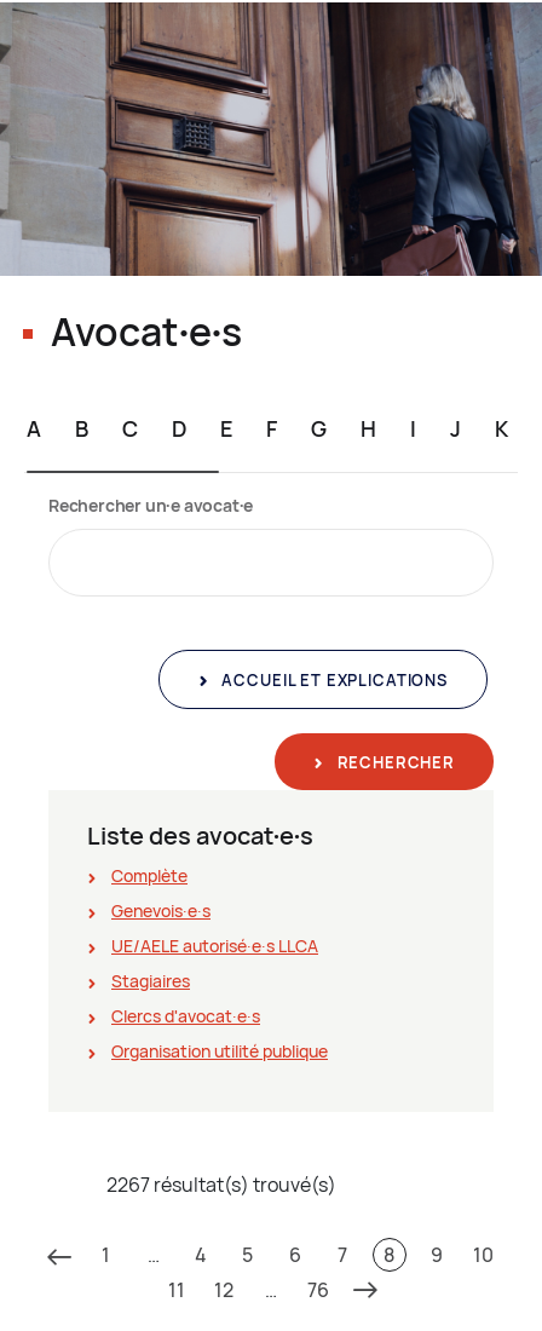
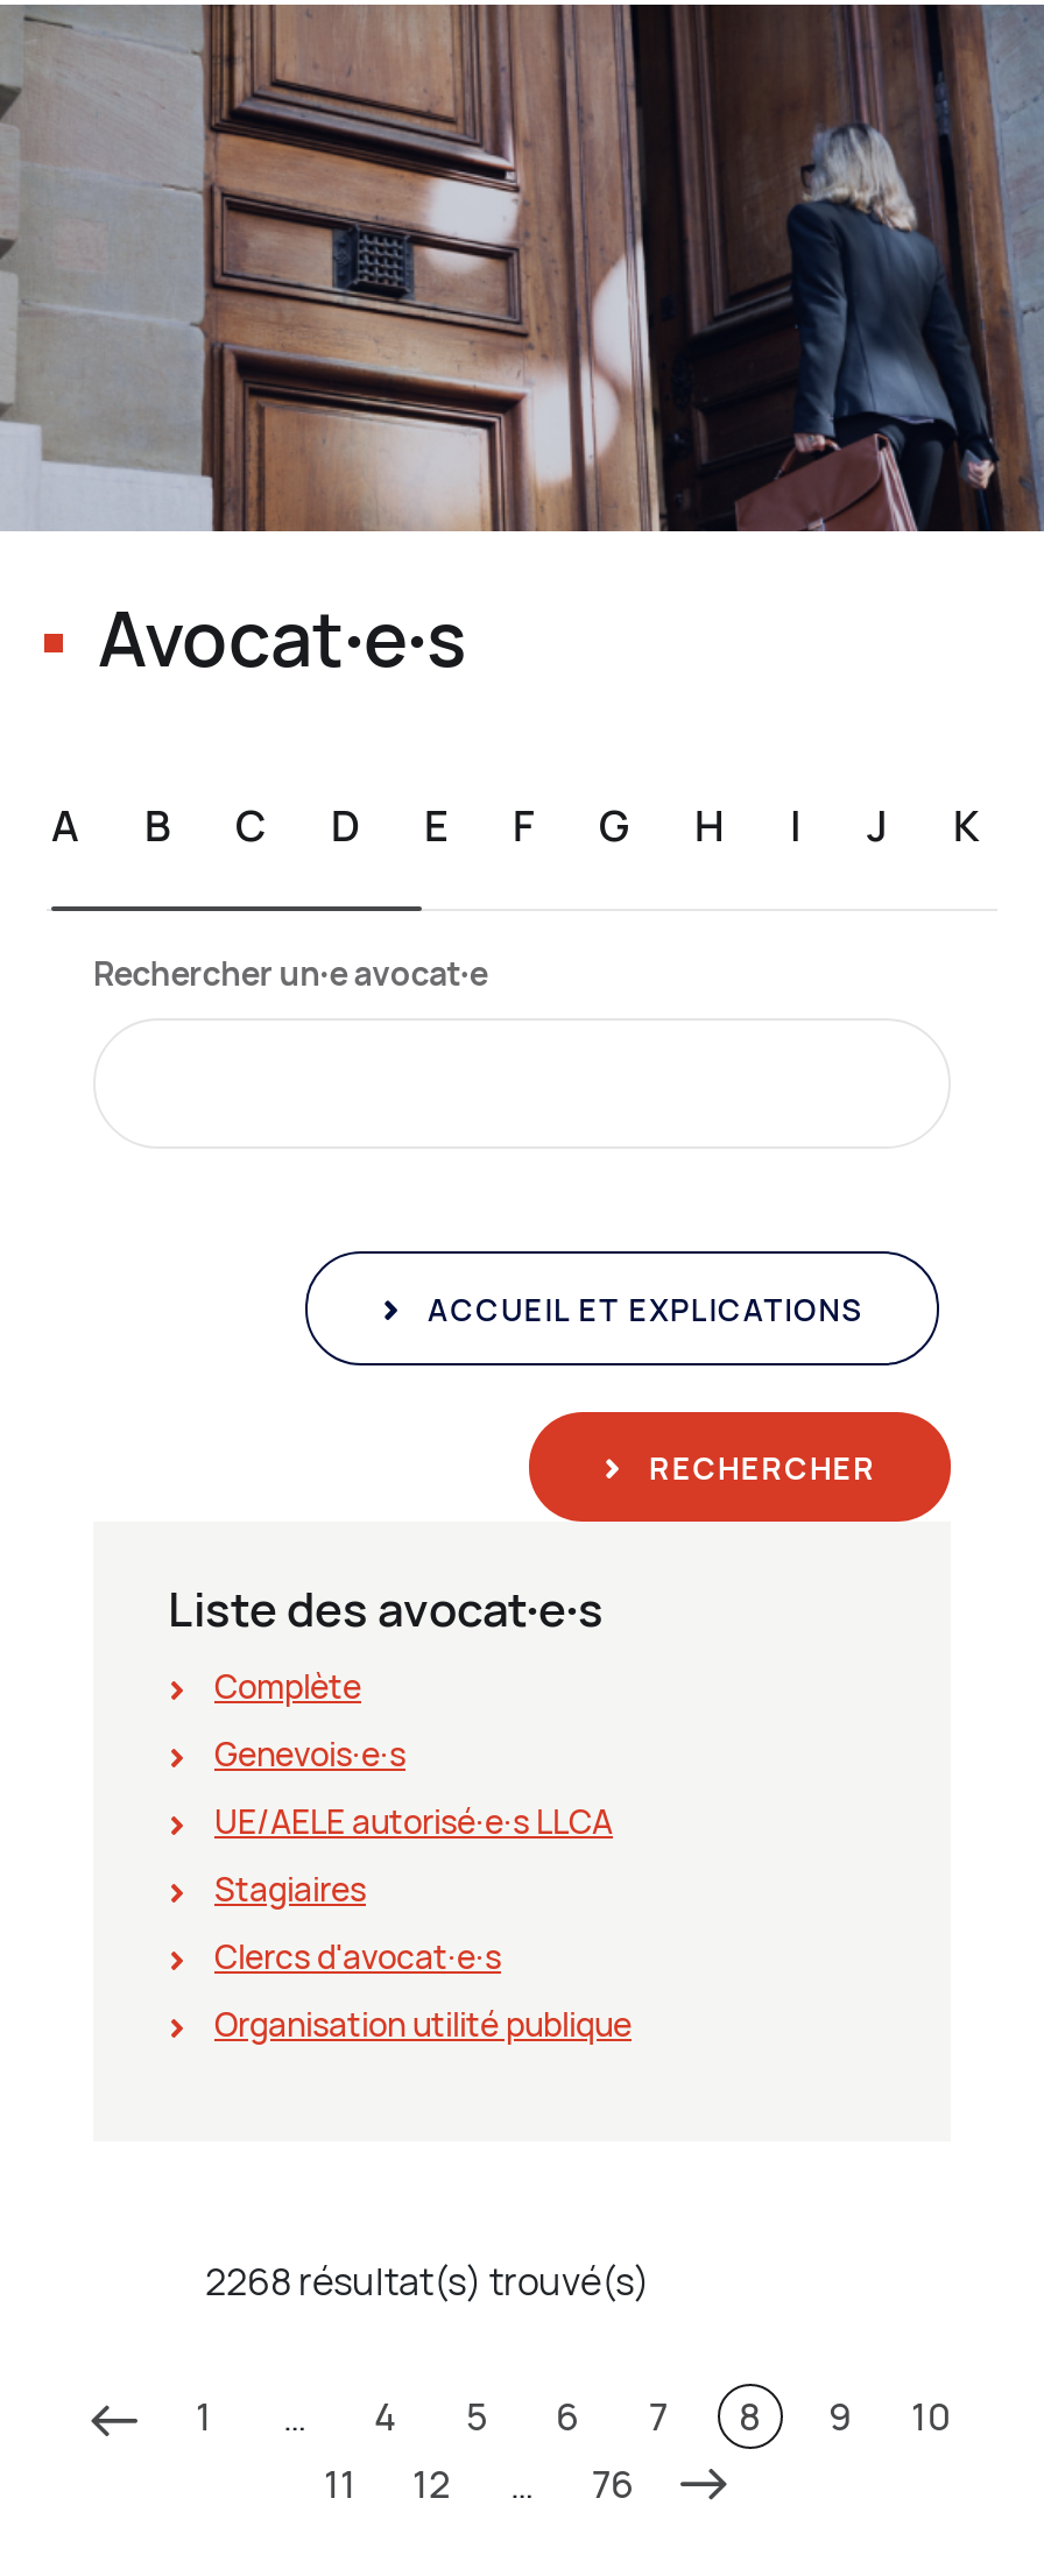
[106,1171,336,1198] 2267 résultat(s) trouvé(s) -> [205,2255,650,2306] 2268 résultat(s) trouvé(s)

